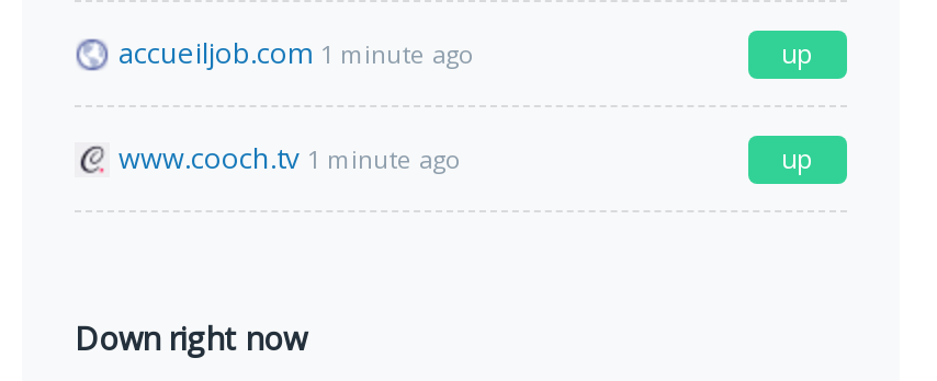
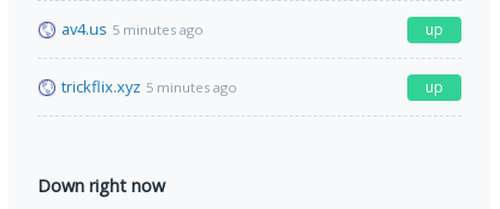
[118,34,476,73] accueiljob.com 1 minute ago -> [61,18,204,40] av4.us 5 minutes ago
[118,139,463,178] www.cooch.tv 1 minute ago -> [61,76,237,98] trickflix.xyz 5 minutes ago

